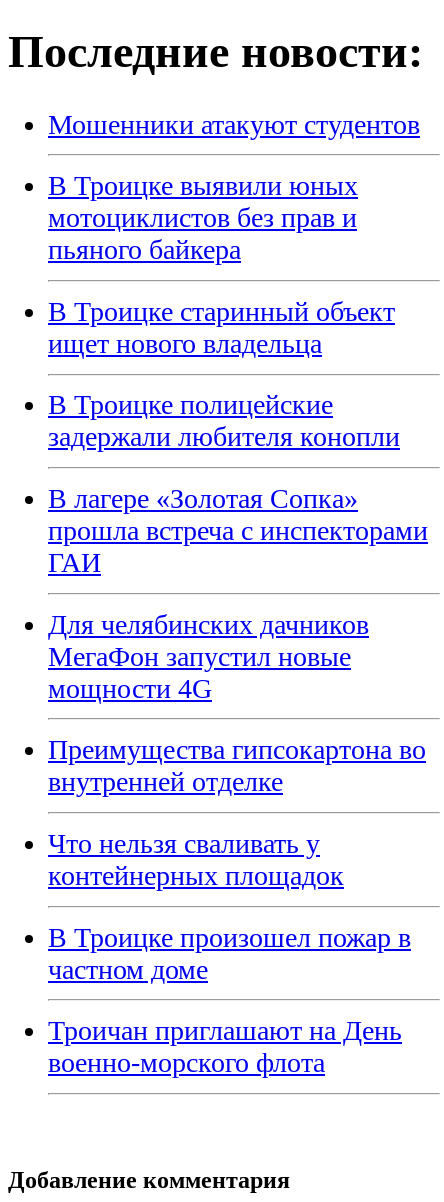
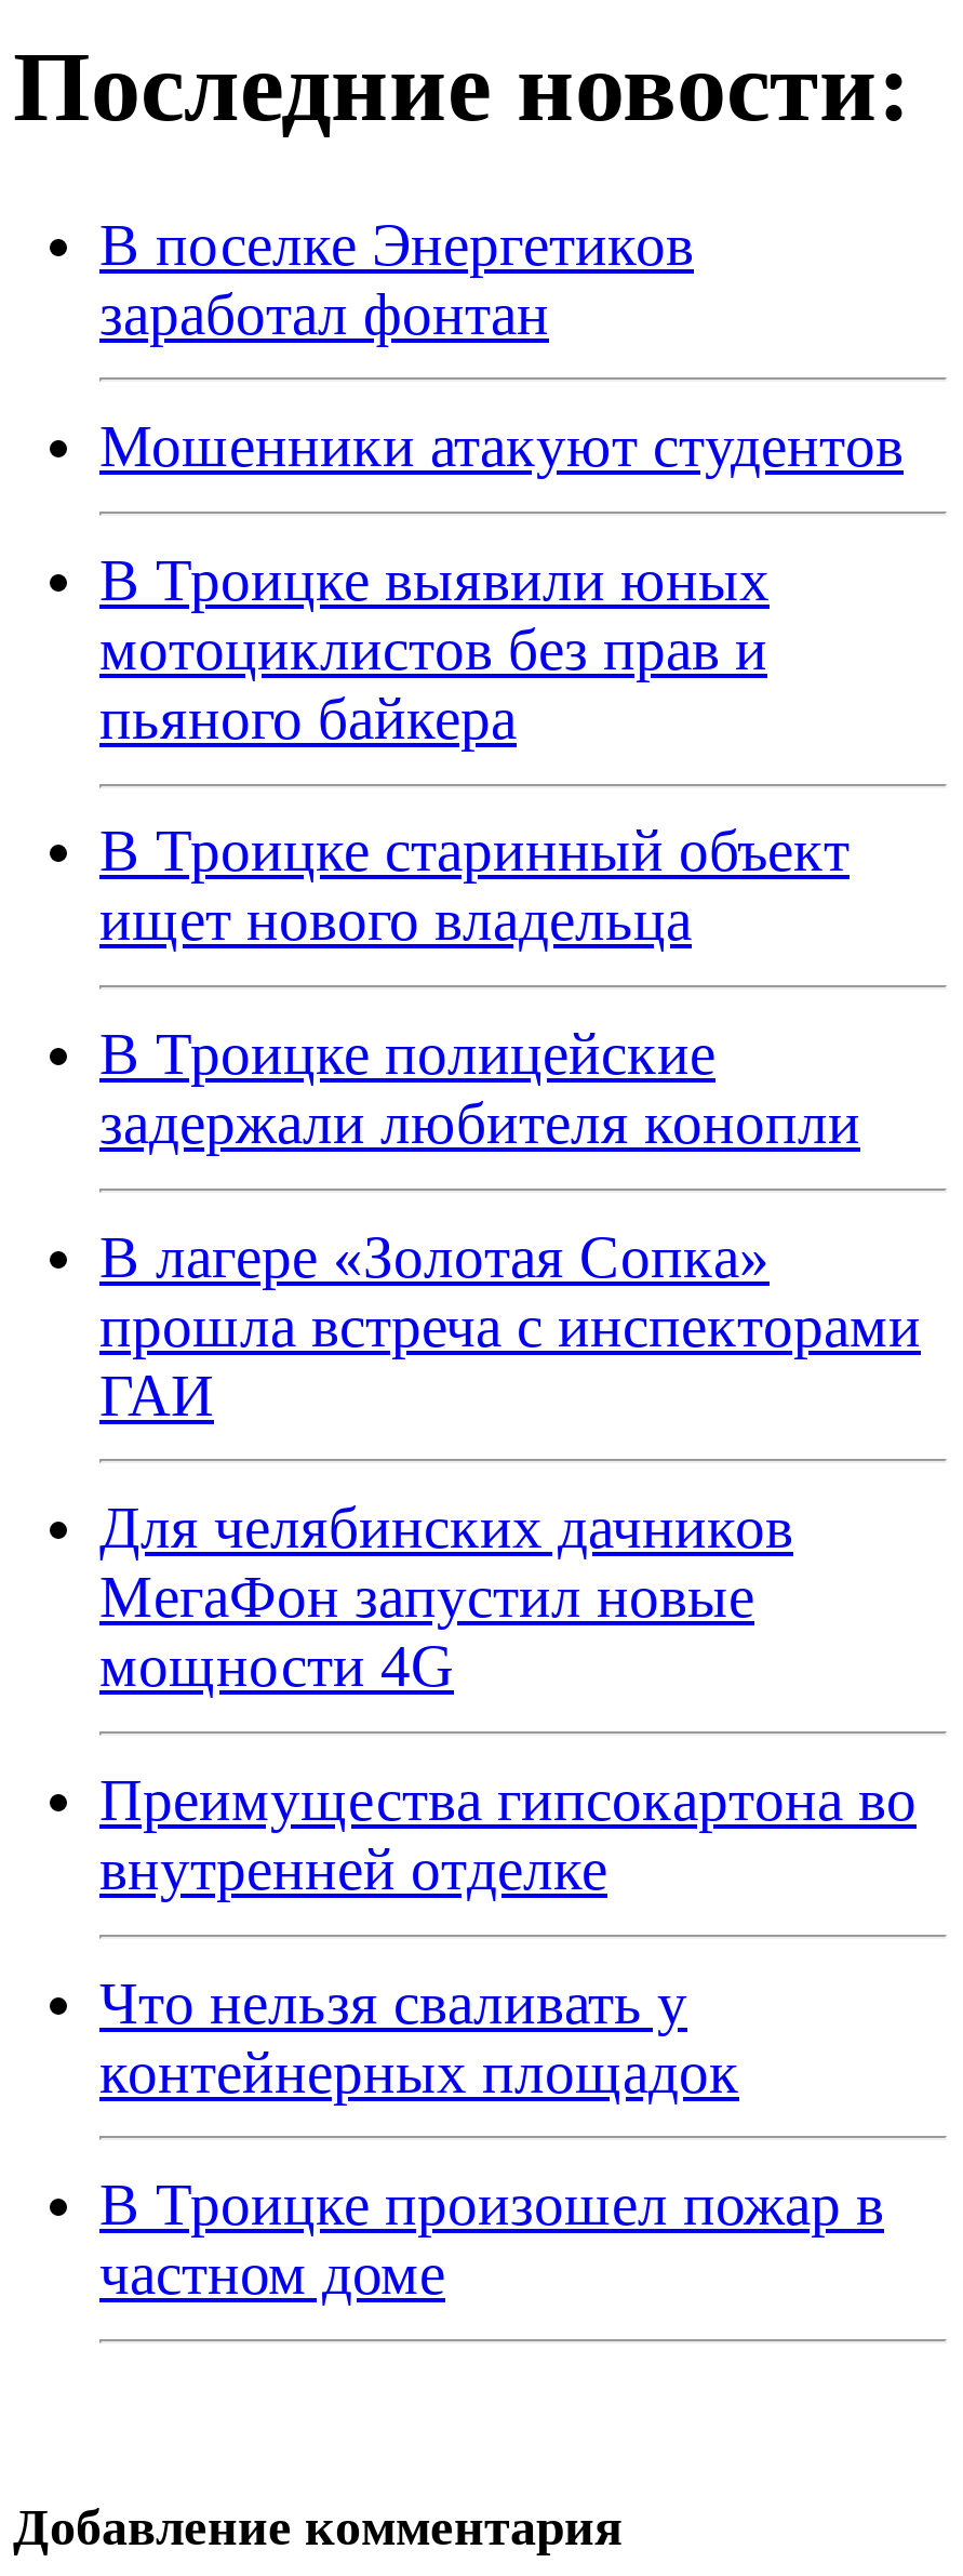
none -> [99,210,694,346] В поселке Энергетиков | заработал фонтан
moved [48,108,428,984] -> [99,412,921,2307]: Мошенники атакуют студентов | В Троицке выявили юных | мотоциклистов без прав и | ... | В Троицке произошел пожар в | частном доме
[48,1015,402,1078] Троичан приглашают на День | военно-морского флота -> none

